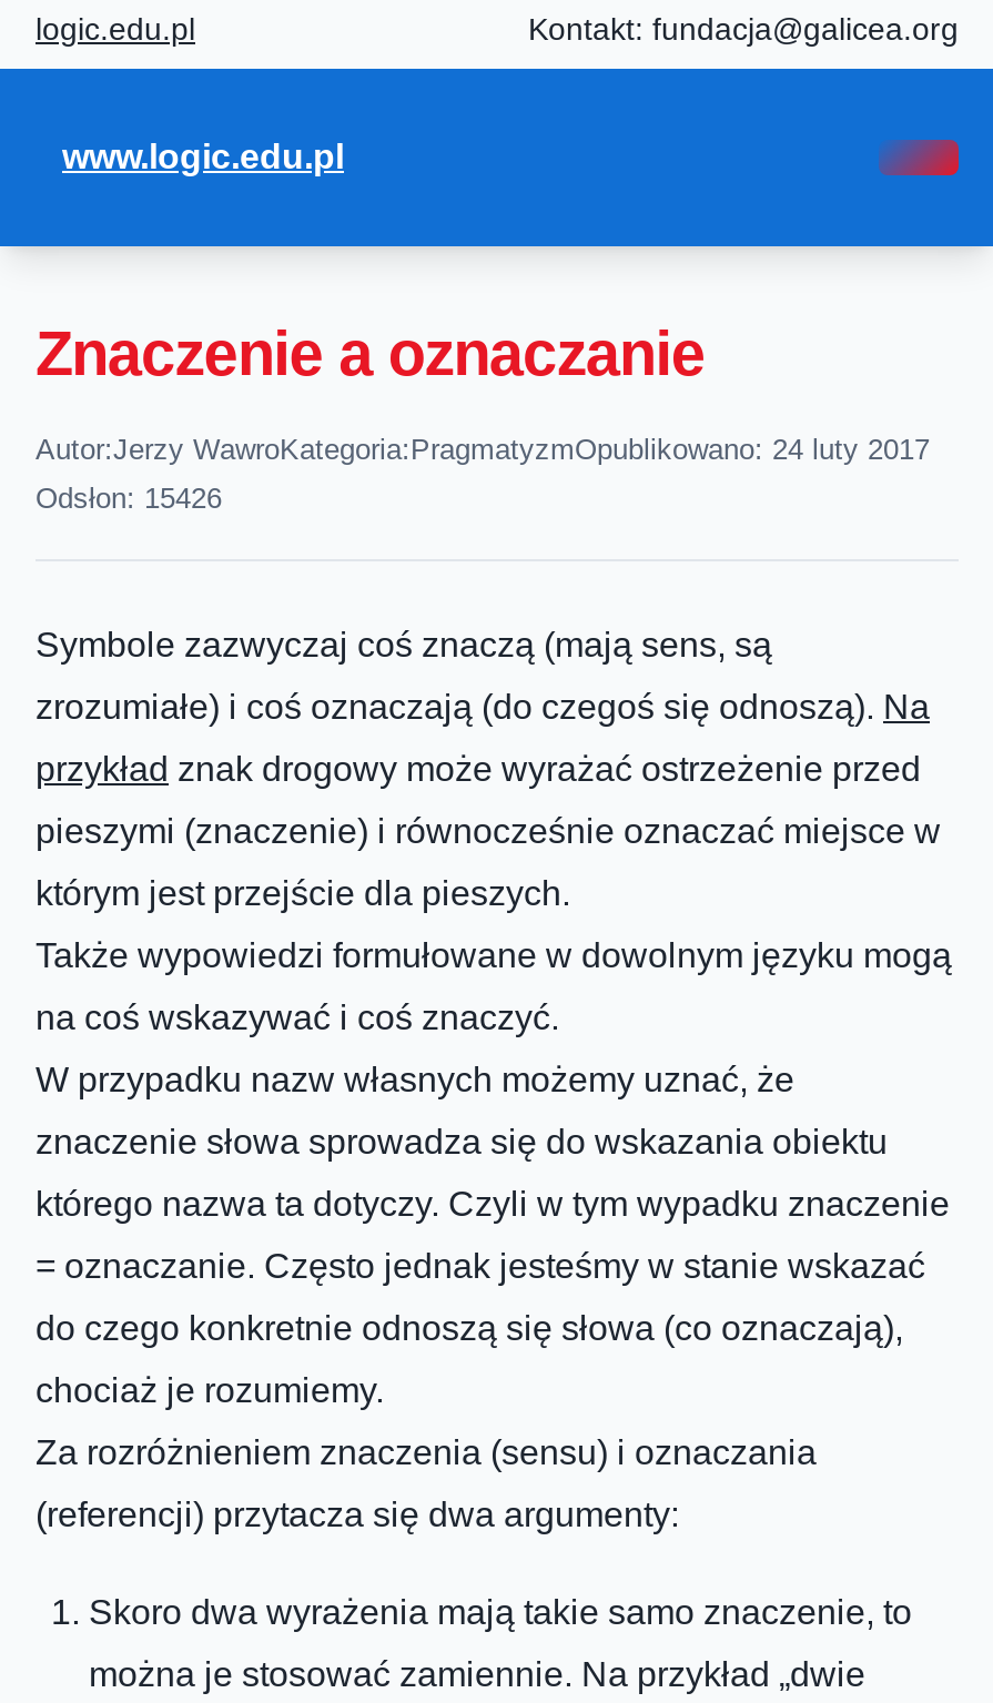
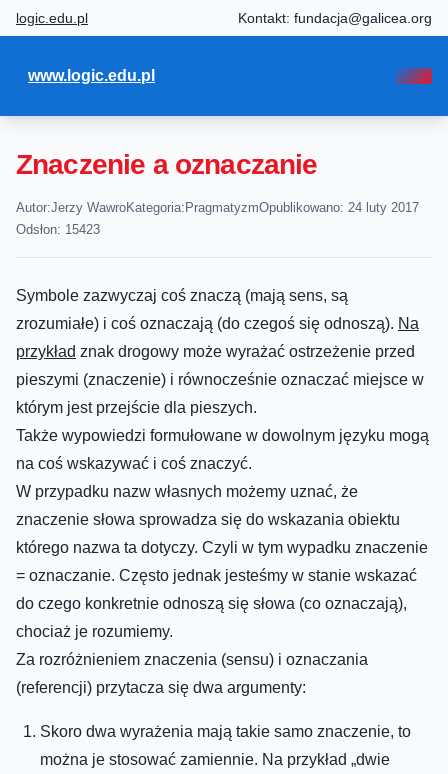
[36,481,222,515] Odsłon: 15426 -> [16,222,100,237] Odsłon: 15423

